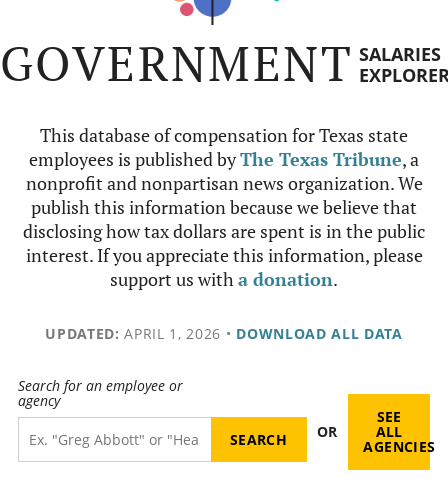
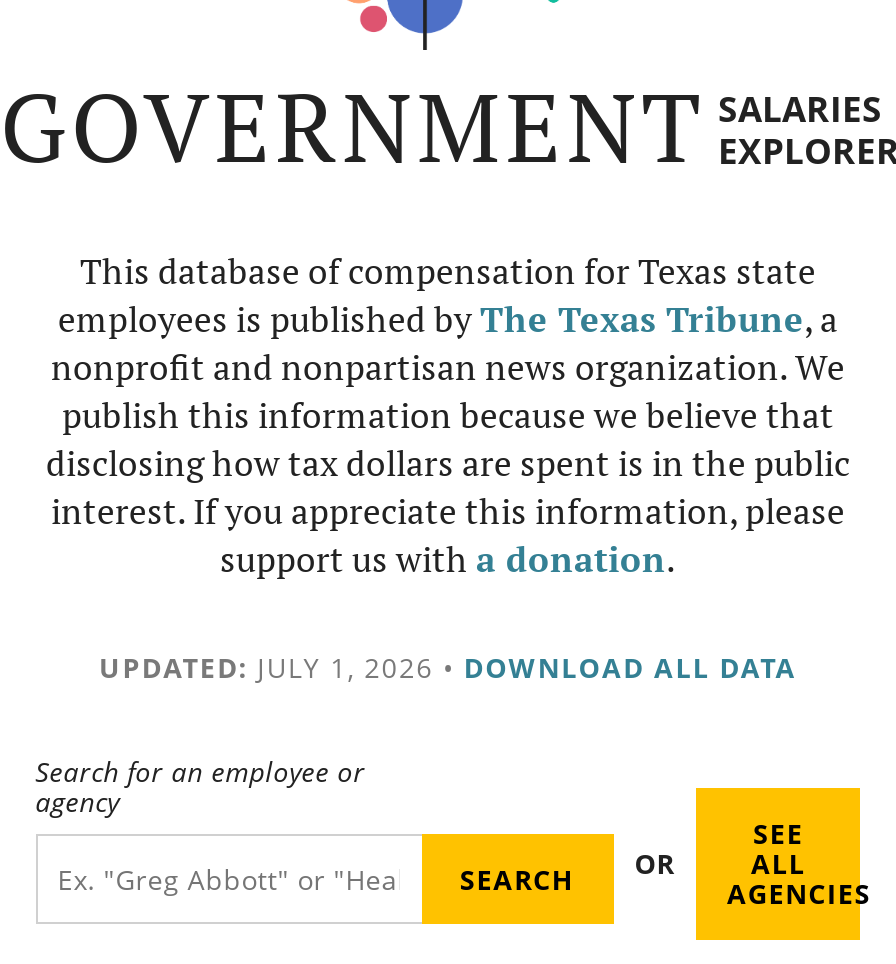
[45,324,403,343] UPDATED: APRIL 1, 2026 • DOWNLOAD ALL DATA -> [99,648,797,686] UPDATED: JULY 1, 2026 • DOWNLOAD ALL DATA

